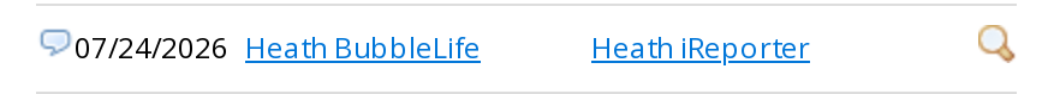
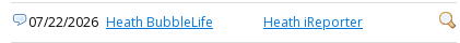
[75,27,481,68] 07/24/2026 Heath BubbleLife -> [28,13,213,31] 07/22/2026 Heath BubbleLife

